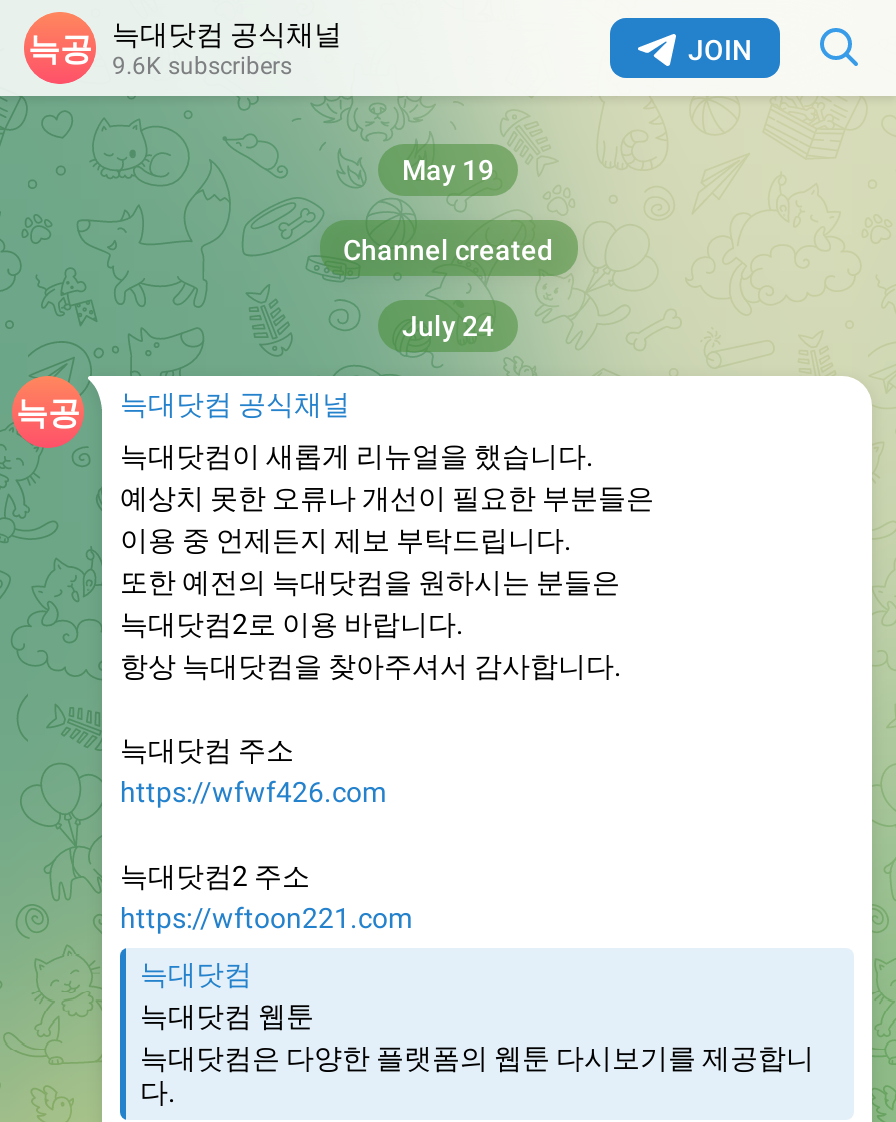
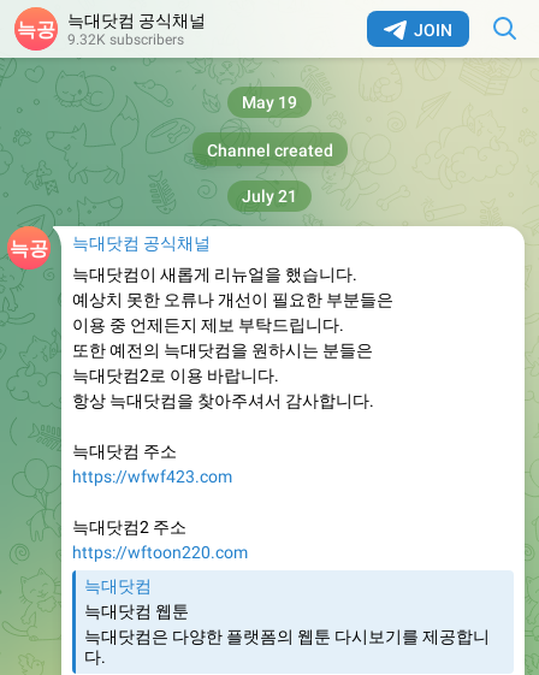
[112,52,292,80] 9.6K subscribers -> [67,31,184,48] 9.32K subscribers
[402,310,494,342] July 24 -> [242,186,297,206] July 21
[120,776,386,808] https://wfwf426.com -> [72,467,232,486] https://wfwf423.com
[120,902,412,934] https://wftoon221.com -> [72,543,248,562] https://wftoon220.com

